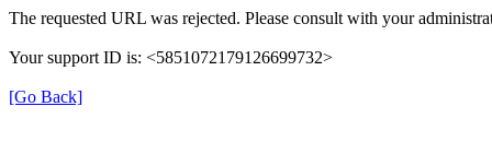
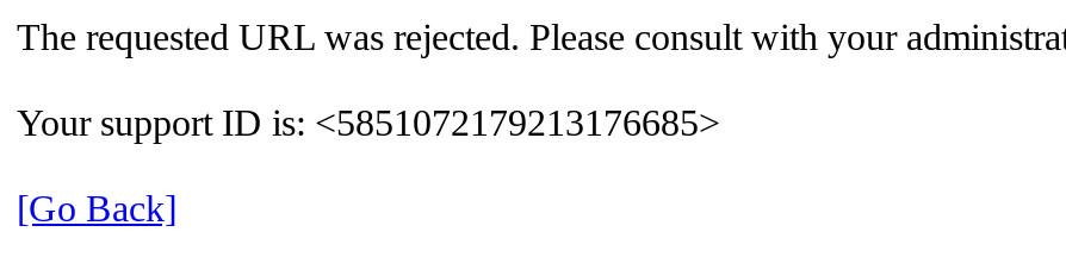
[9,48,333,67] Your support ID is: <5851072179126699732> -> [17,102,720,143] Your support ID is: <5851072179213176685>

